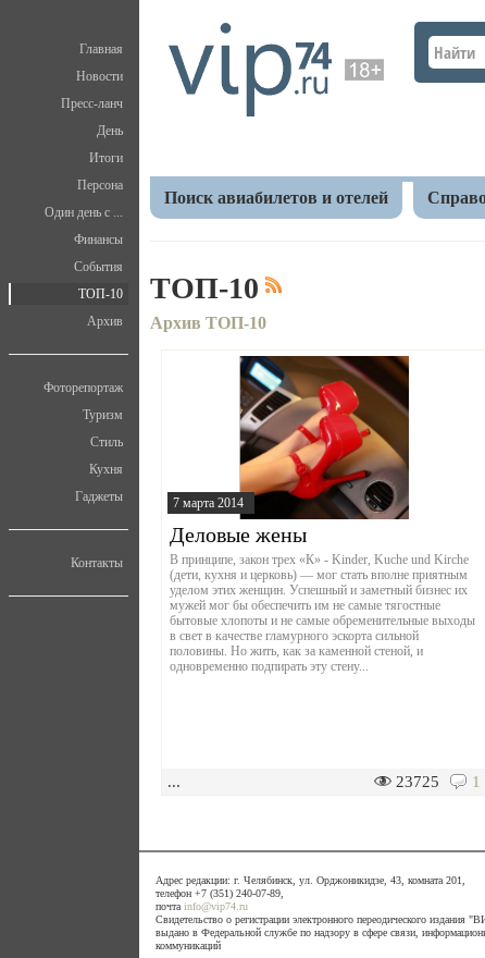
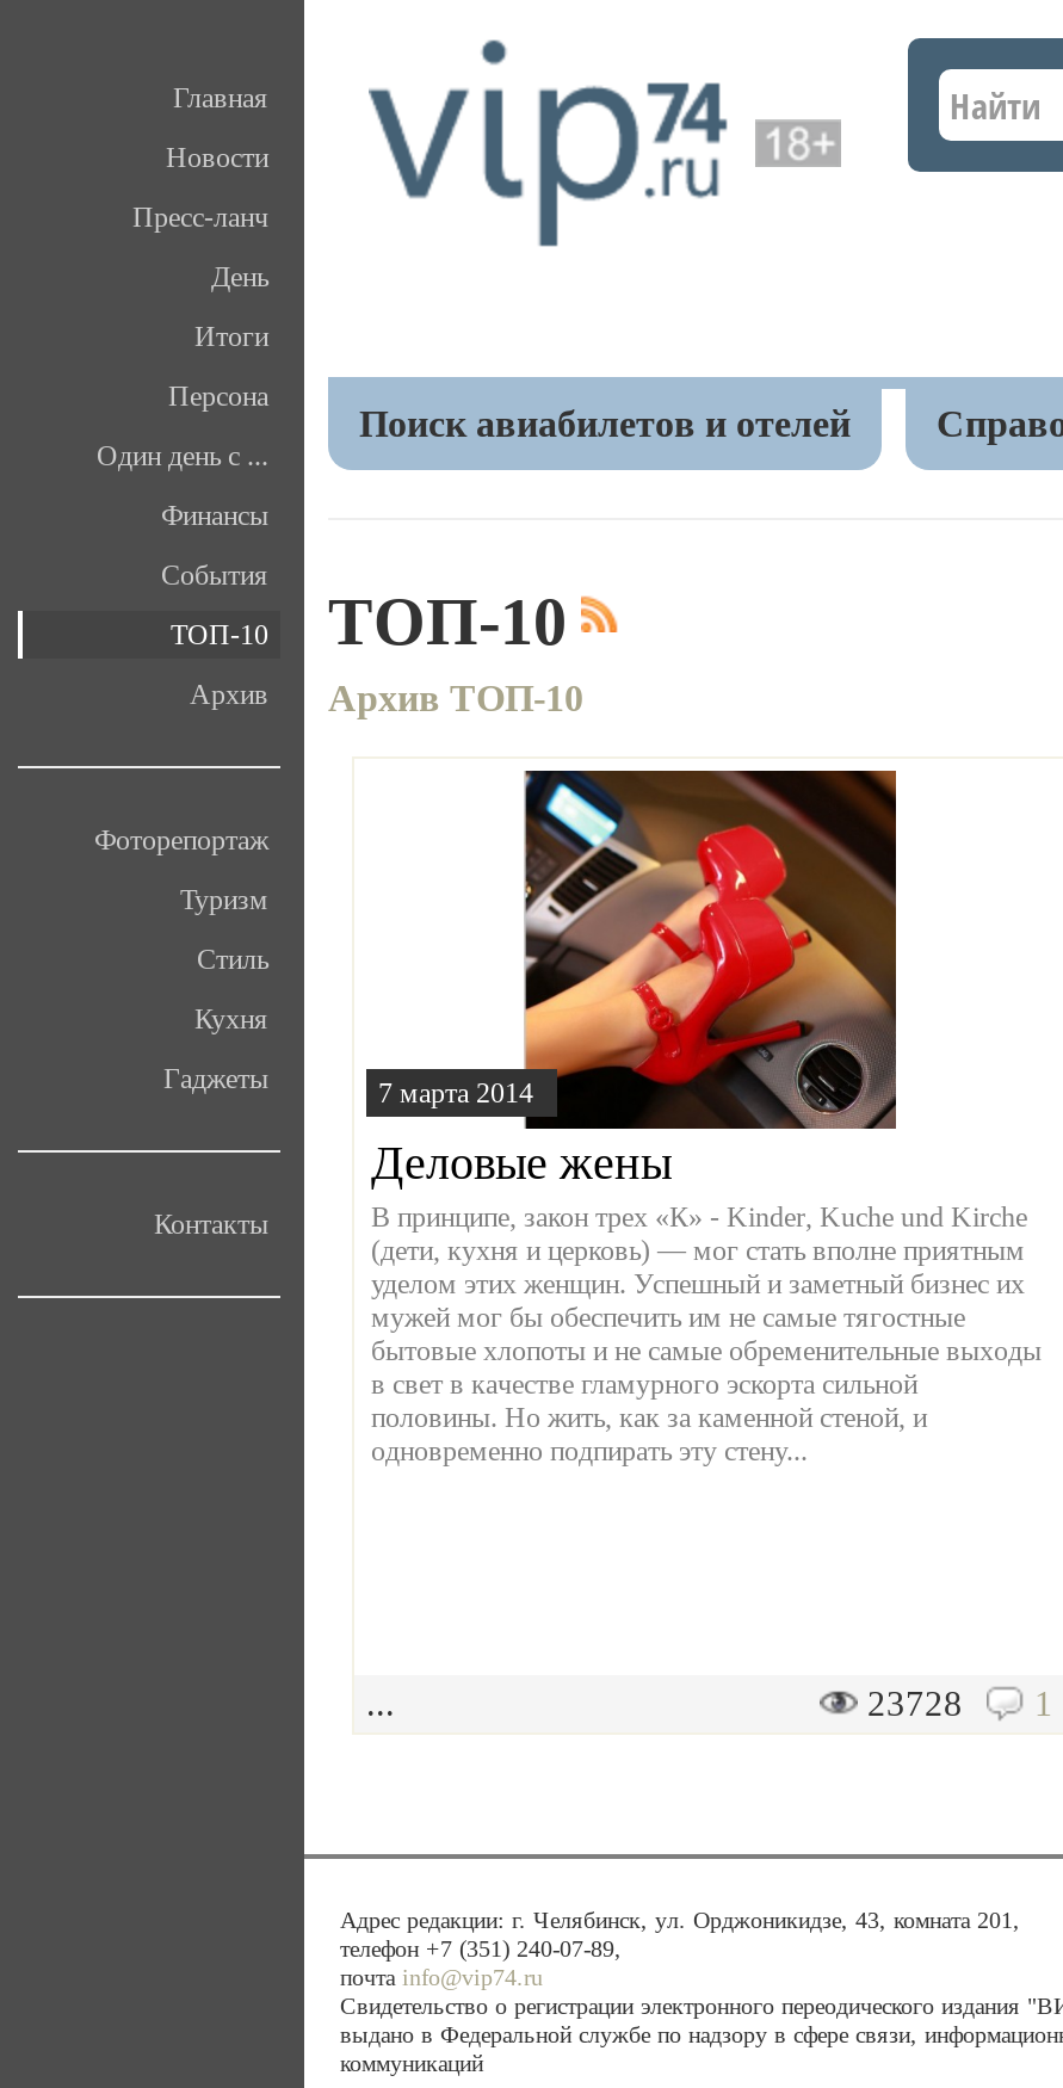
[396,773,481,790] 23725 1 -> [867,1685,1053,1723] 23728 1

